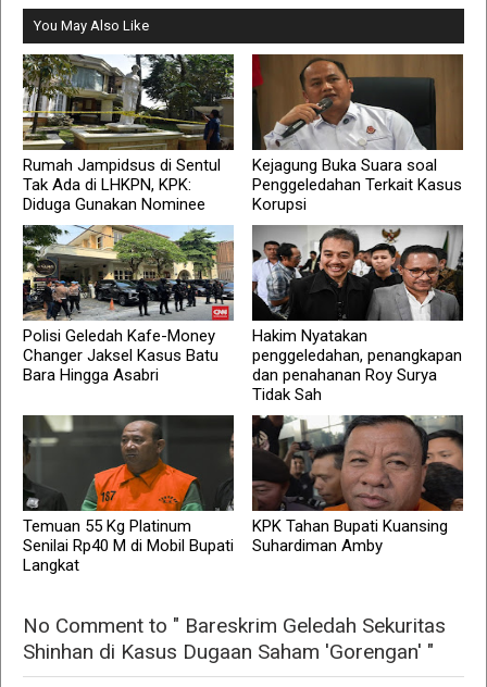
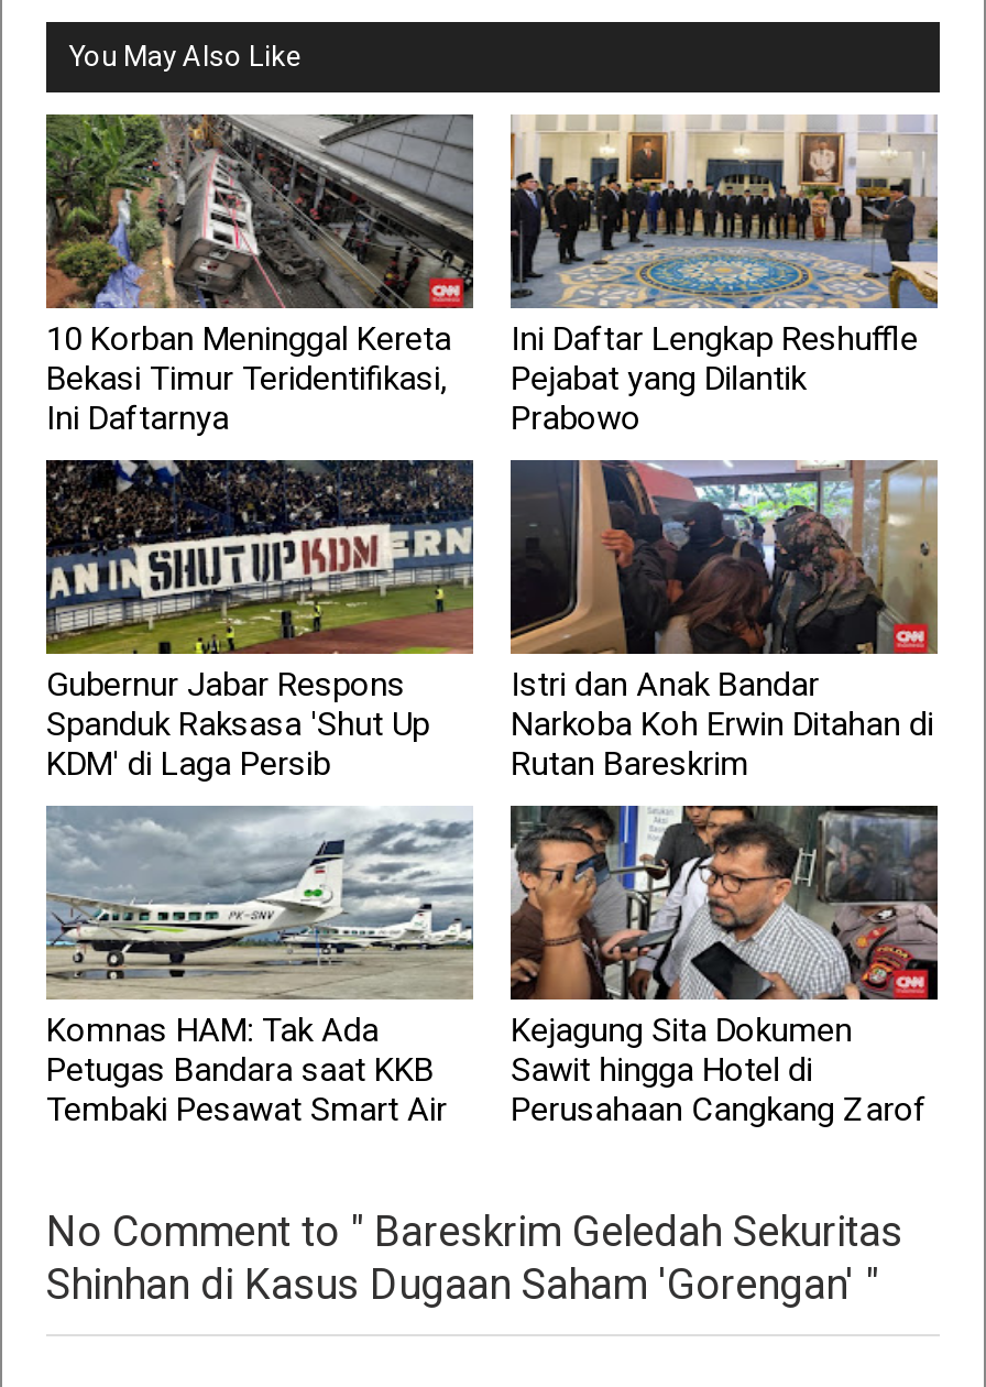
[23,54,234,214] [image] | Rumah Jampidsus di Sentul | Tak Ada di LHKPN, KPK: | Diduga Gunakan Nominee -> [44,112,473,439] [image] | 10 Korban Meninggal Kereta | Bekasi Timur Teridentifikasi, | Ini Daftarnya
[251,53,463,214] [image] | Kejagung Buka Suara soal | Penggeledahan Terkait Kasus | Korupsi -> [508,114,940,439] [image] | Ini Daftar Lengkap Reshuffle | Pejabat yang Dilantik | Prabowo
[23,225,235,385] [image] | Polisi Geledah Kafe-Money | Changer Jaksel Kasus Batu | Bara Hingga Asabri -> [46,458,475,784] [image] | Gubernur Jabar Respons | Spanduk Raksasa 'Shut Up | KDM' di Laga Persib
[252,225,464,405] [image] | Hakim Nyatakan | penggeledahan, penangkapan | dan penahanan Roy Surya | Tidak Sah -> [511,460,940,784] [image] | Istri dan Anak Bandar | Narkoba Koh Erwin Ditahan di | Rutan Bareskrim
[23,414,235,575] [image] | Temuan 55 Kg Platinum | Senilai Rp40 M di Mobil Bupati | Langkat -> [44,806,473,1130] [image] | Komnas HAM: Tak Ada | Petugas Bandara saat KKB | Tembaki Pesawat Smart Air
[252,415,464,556] [image] | KPK Tahan Bupati Kuansing | Suhardiman Amby -> [511,804,938,1130] [image] | Kejagung Sita Dokumen | Sawit hingga Hotel di | Perusahaan Cangkang Zarof

